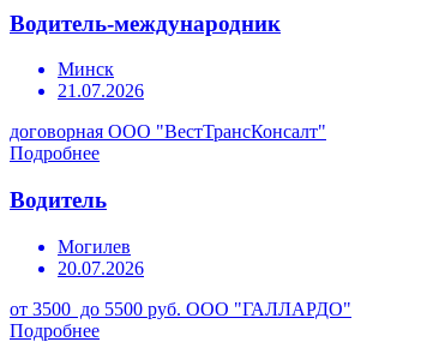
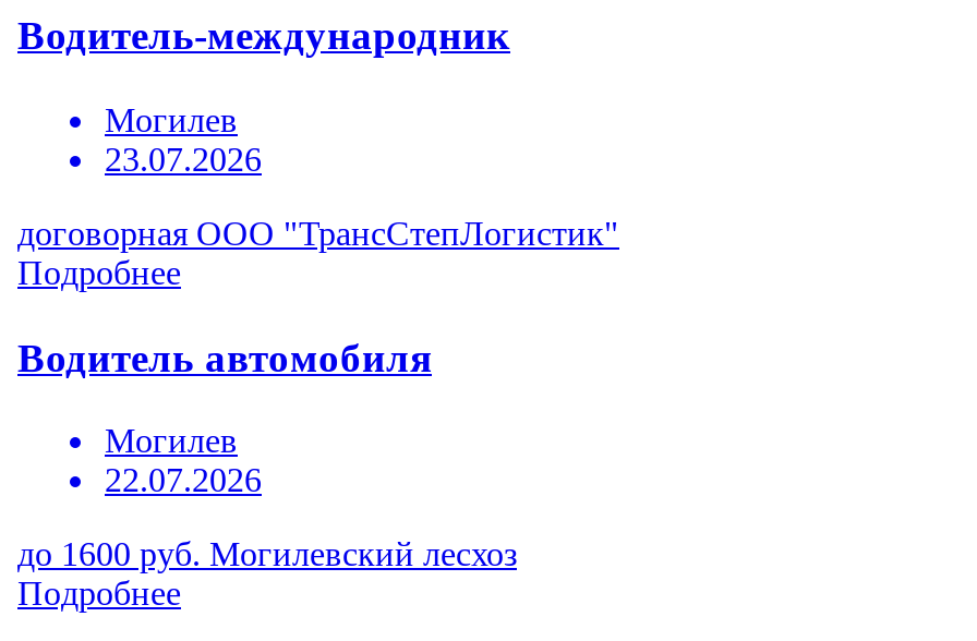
[58,59,144,101] Минск | 21.07.2026 -> [105,101,262,177] Могилев | 23.07.2026
[10,122,326,142] договорная ООО "ВестТрансКонсалт" -> [17,215,619,252] договорная ООО "ТрансСтепЛогистик"
[10,187,107,213] Водитель -> [17,334,432,380] Водитель автомобиля
[58,258,144,278] 20.07.2026 -> [105,462,262,499] 22.07.2026
[10,299,351,319] от 3500 до 5500 руб. ООО "ГАЛЛАРДО" -> [17,536,517,573] до 1600 руб. Могилевский лесхоз

